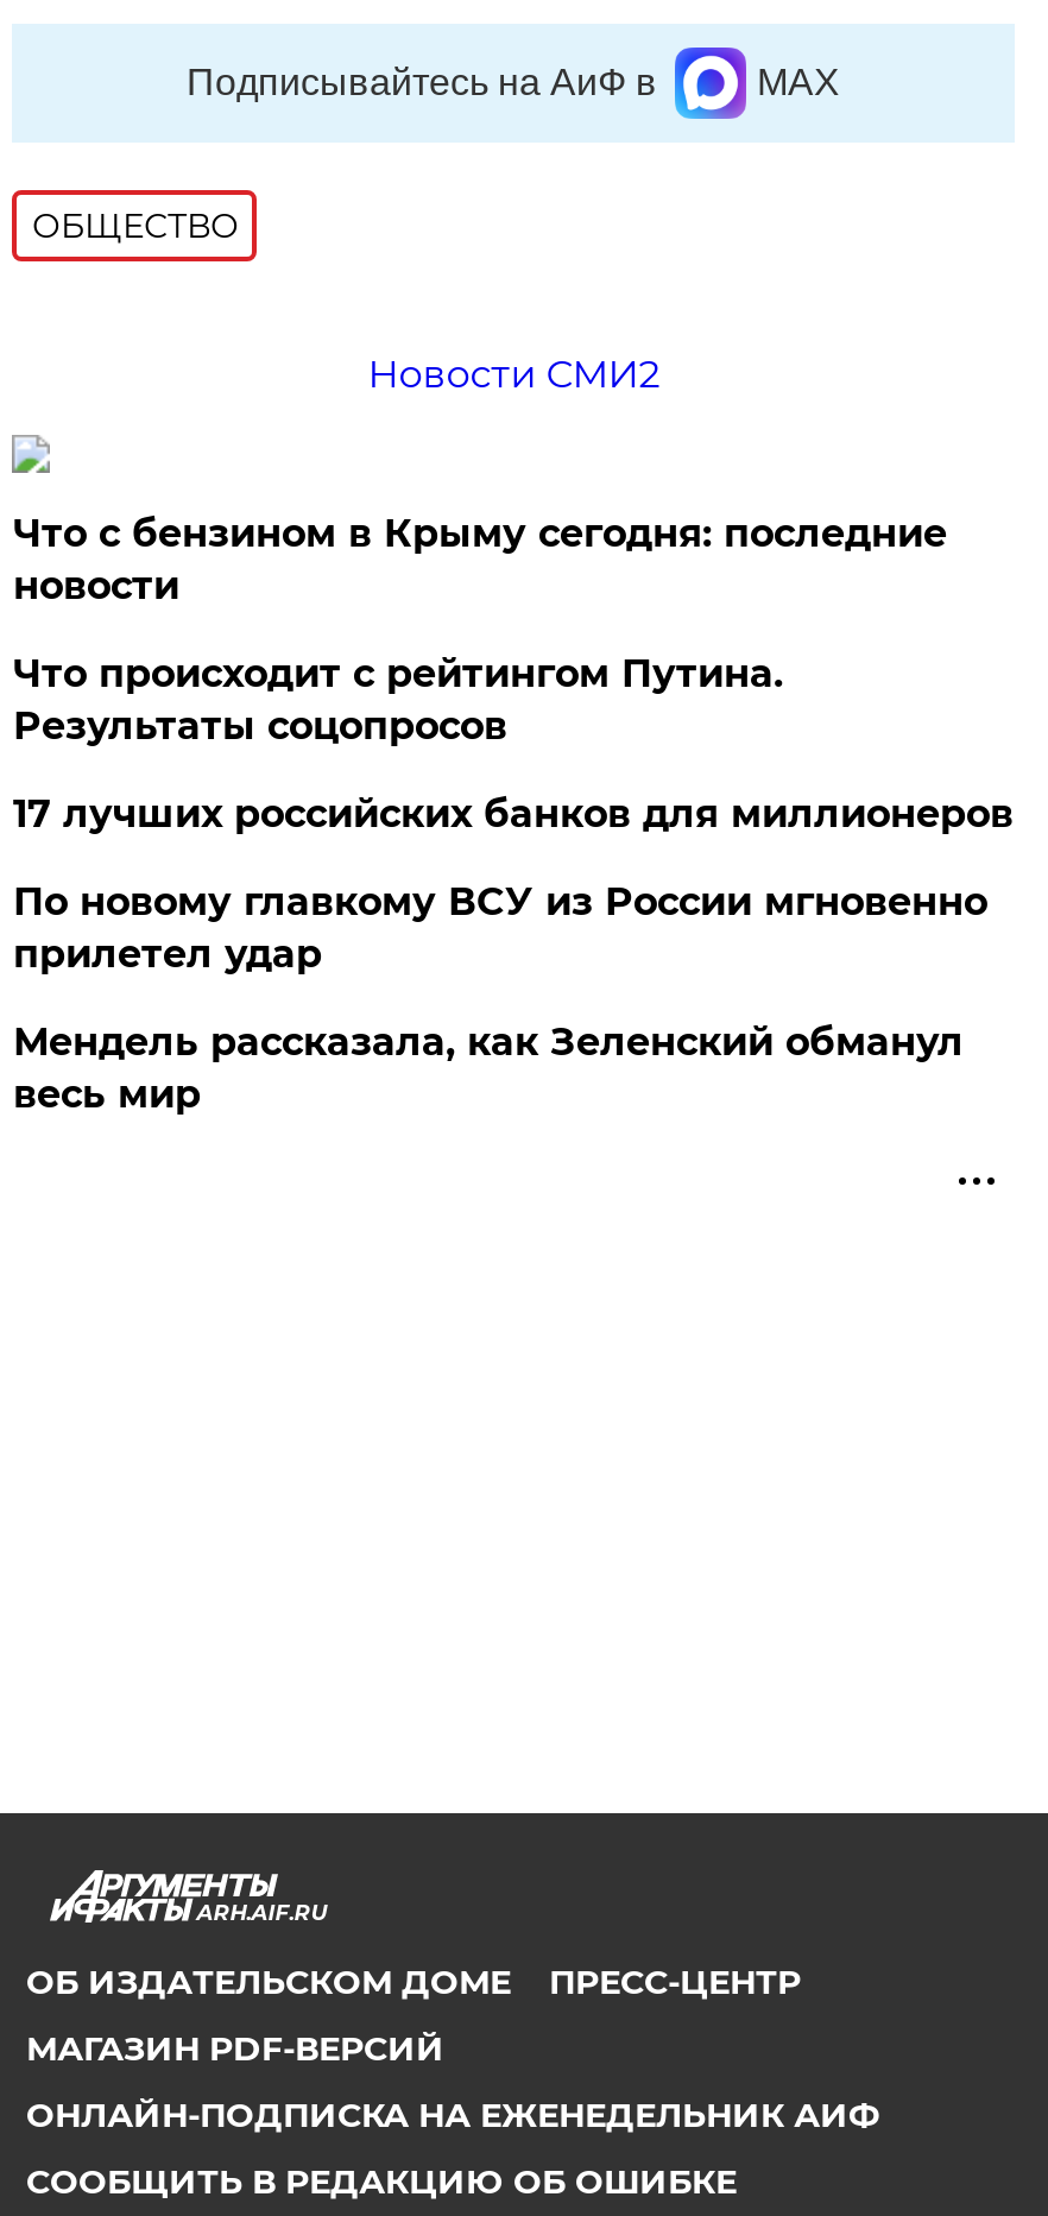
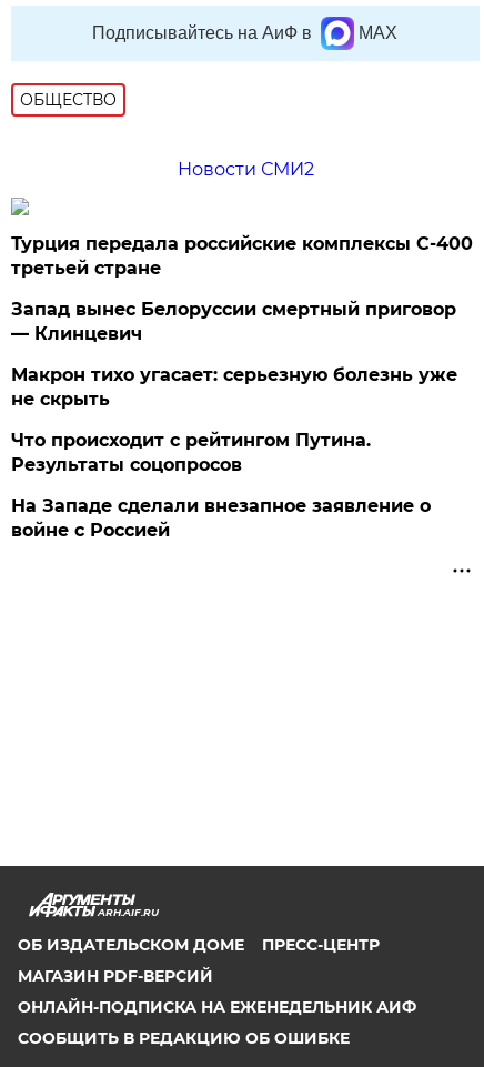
[13,511,947,608] Что с бензином в Крыму сегодня: последние | новости -> [12,233,473,410] Турция передала российские комплексы С-400 | третьей стране | Запад вынес Белоруссии смертный приговор | — Клинцевич | Макрон тихо угасает: серьезную болезнь уже | не скрыть
moved [13,651,783,748] -> [12,430,371,475]: Что происходит с рейтингом Путина. | Результаты соцопросов
[13,791,1013,1117] 17 лучших российских банков для миллионеров | По новому главкому ВСУ из России мгновенно | прилетел удар | Мендель рассказала, как Зеленский обманул | весь мир -> [12,495,431,541] На Западе сделали внезапное заявление о | войне с Россией

